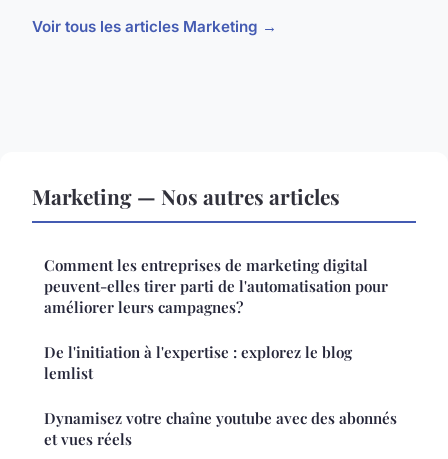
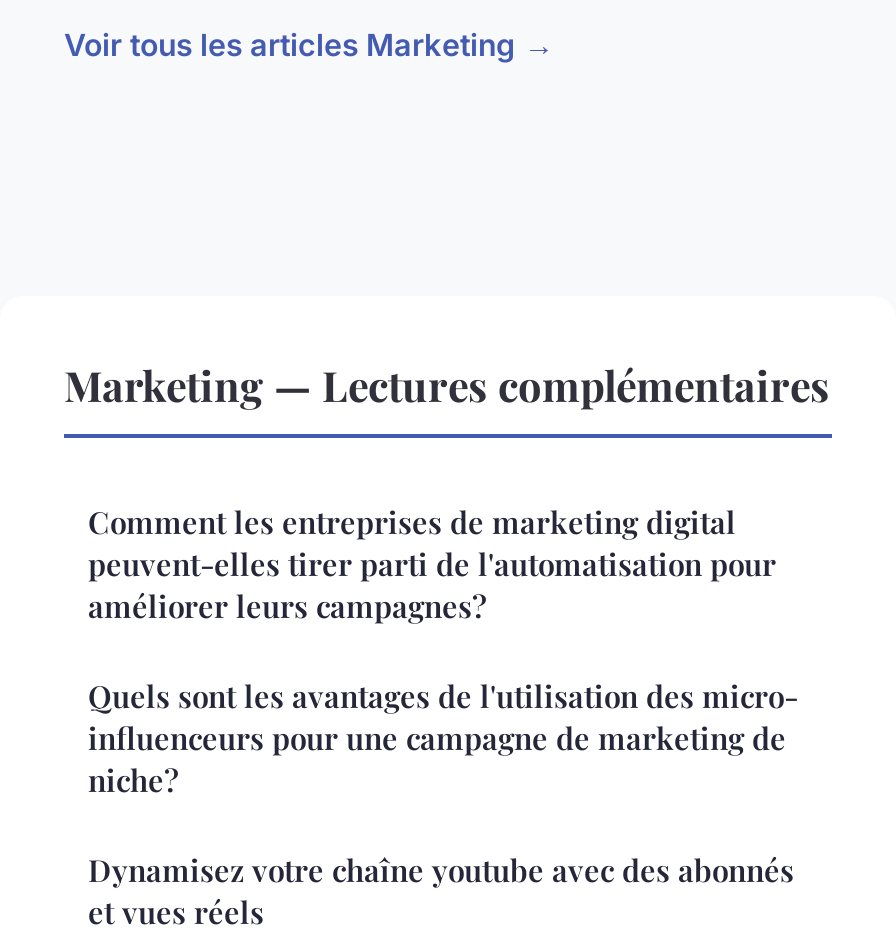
[32,182,340,210] Marketing — Nos autres articles -> [64,355,830,411] Marketing — Lectures complémentaires
[44,342,352,383] De l'initiation à l'expertise : explorez le blog | lemlist -> [88,675,798,799] Quels sont les avantages de l'utilisation des micro- | influenceurs pour une campagne de marketing de | niche?

